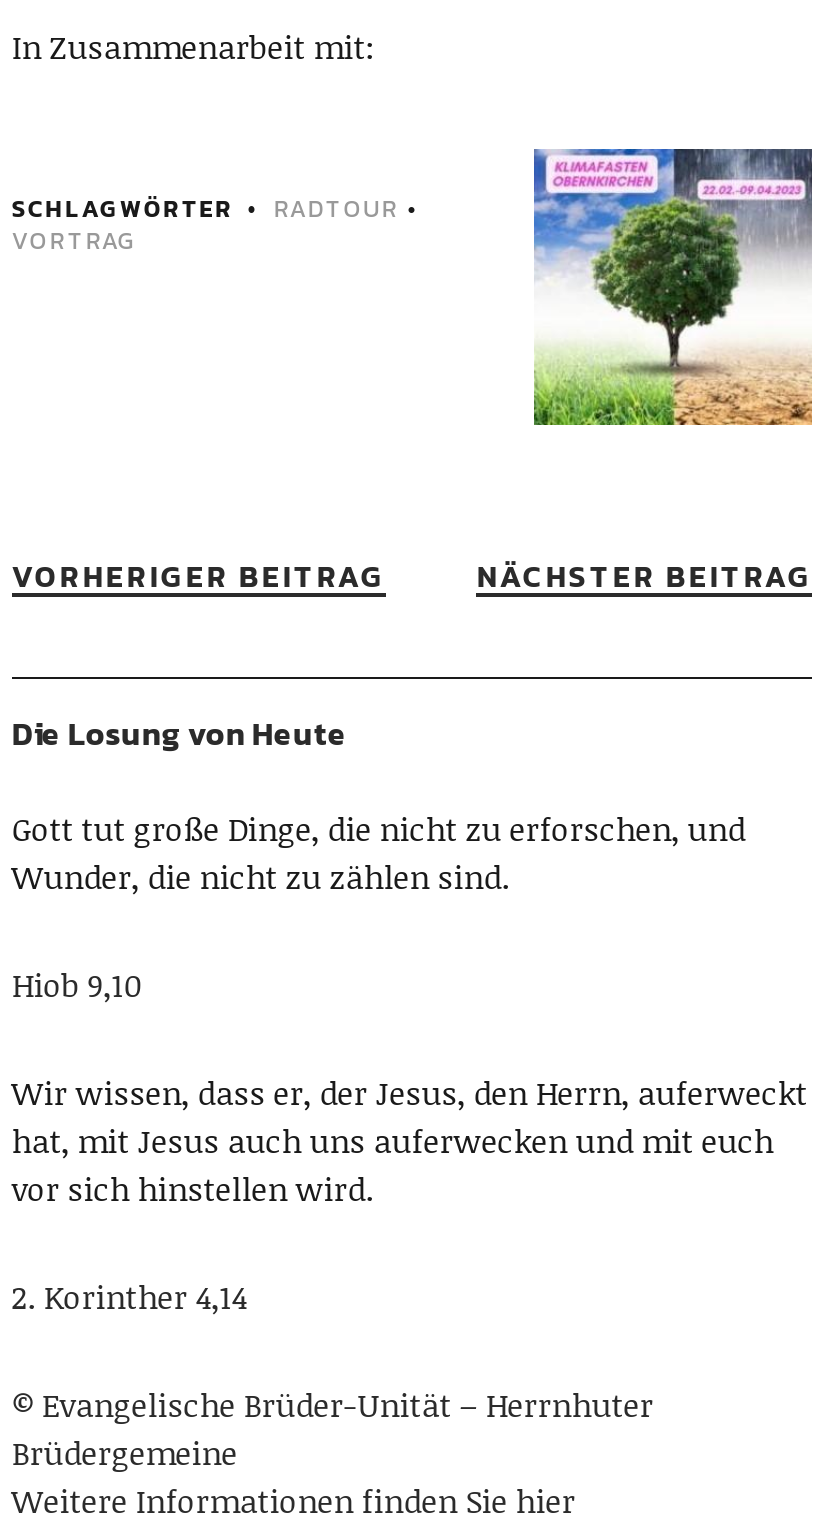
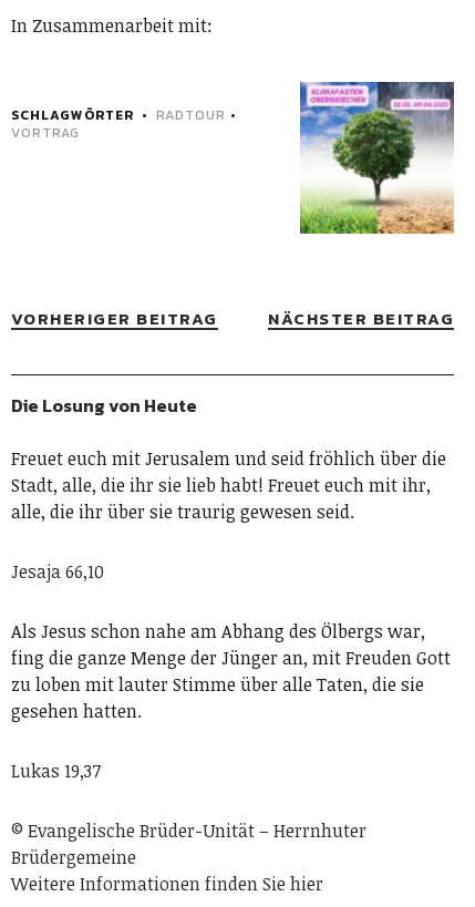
[12,807,746,899] Gott tut große Dinge, die nicht zu erforschen, und | Wunder, die nicht zu zählen sind. -> [11,446,446,523] Freuet euch mit Jerusalem und seid fröhlich über die | Stadt, alle, die ihr sie lieb habt! Freuet euch mit ihr, | alle, die ihr über sie traurig gewesen seid.
[12,963,142,1007] Hiob 9,10 -> [11,559,104,583] Jesaja 66,10
[12,1071,808,1211] Wir wissen, dass er, der Jesus, den Herrn, auferweckt | hat, mit Jesus auch uns auferwecken und mit euch | vor sich hinstellen wird. -> [11,619,450,723] Als Jesus schon nahe am Abhang des Ölbergs war, | fing die ganze Menge der Jünger an, mit Freuden Gott | zu loben mit lauter Stimme über alle Taten, die sie | gesehen hatten.
[12,1275,248,1319] 2. Korinther 4,14 -> [11,758,101,783] Lukas 19,37

